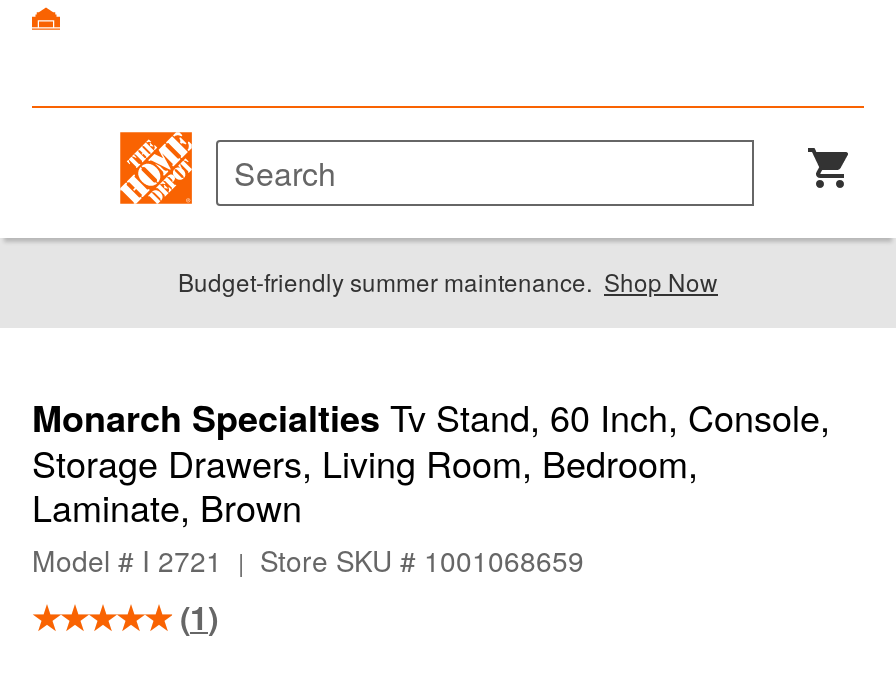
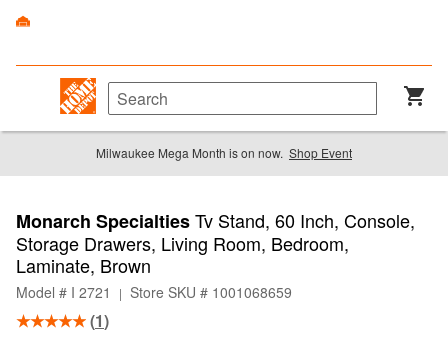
[178,265,718,299] Budget-friendly summer maintenance. Shop Now -> [96,144,352,161] Milwaukee Mega Month is on now. Shop Event

